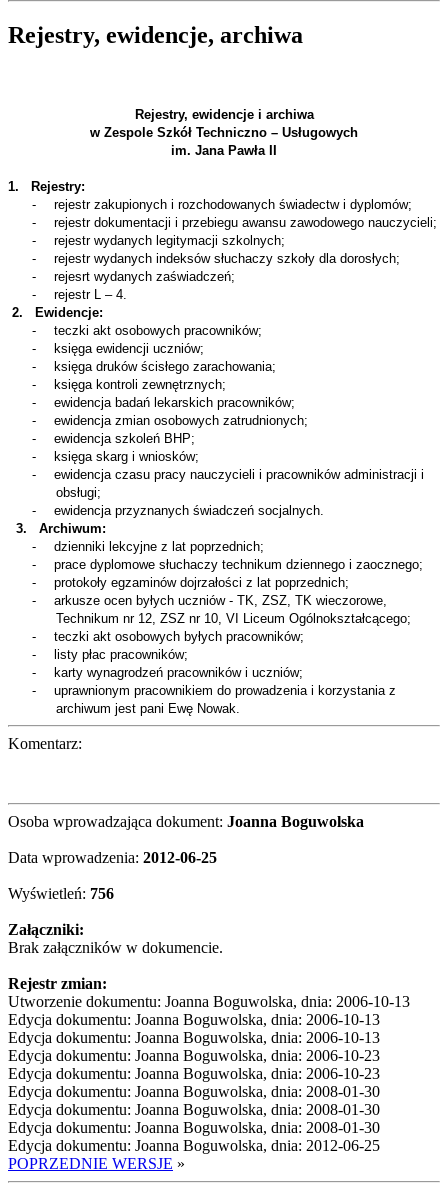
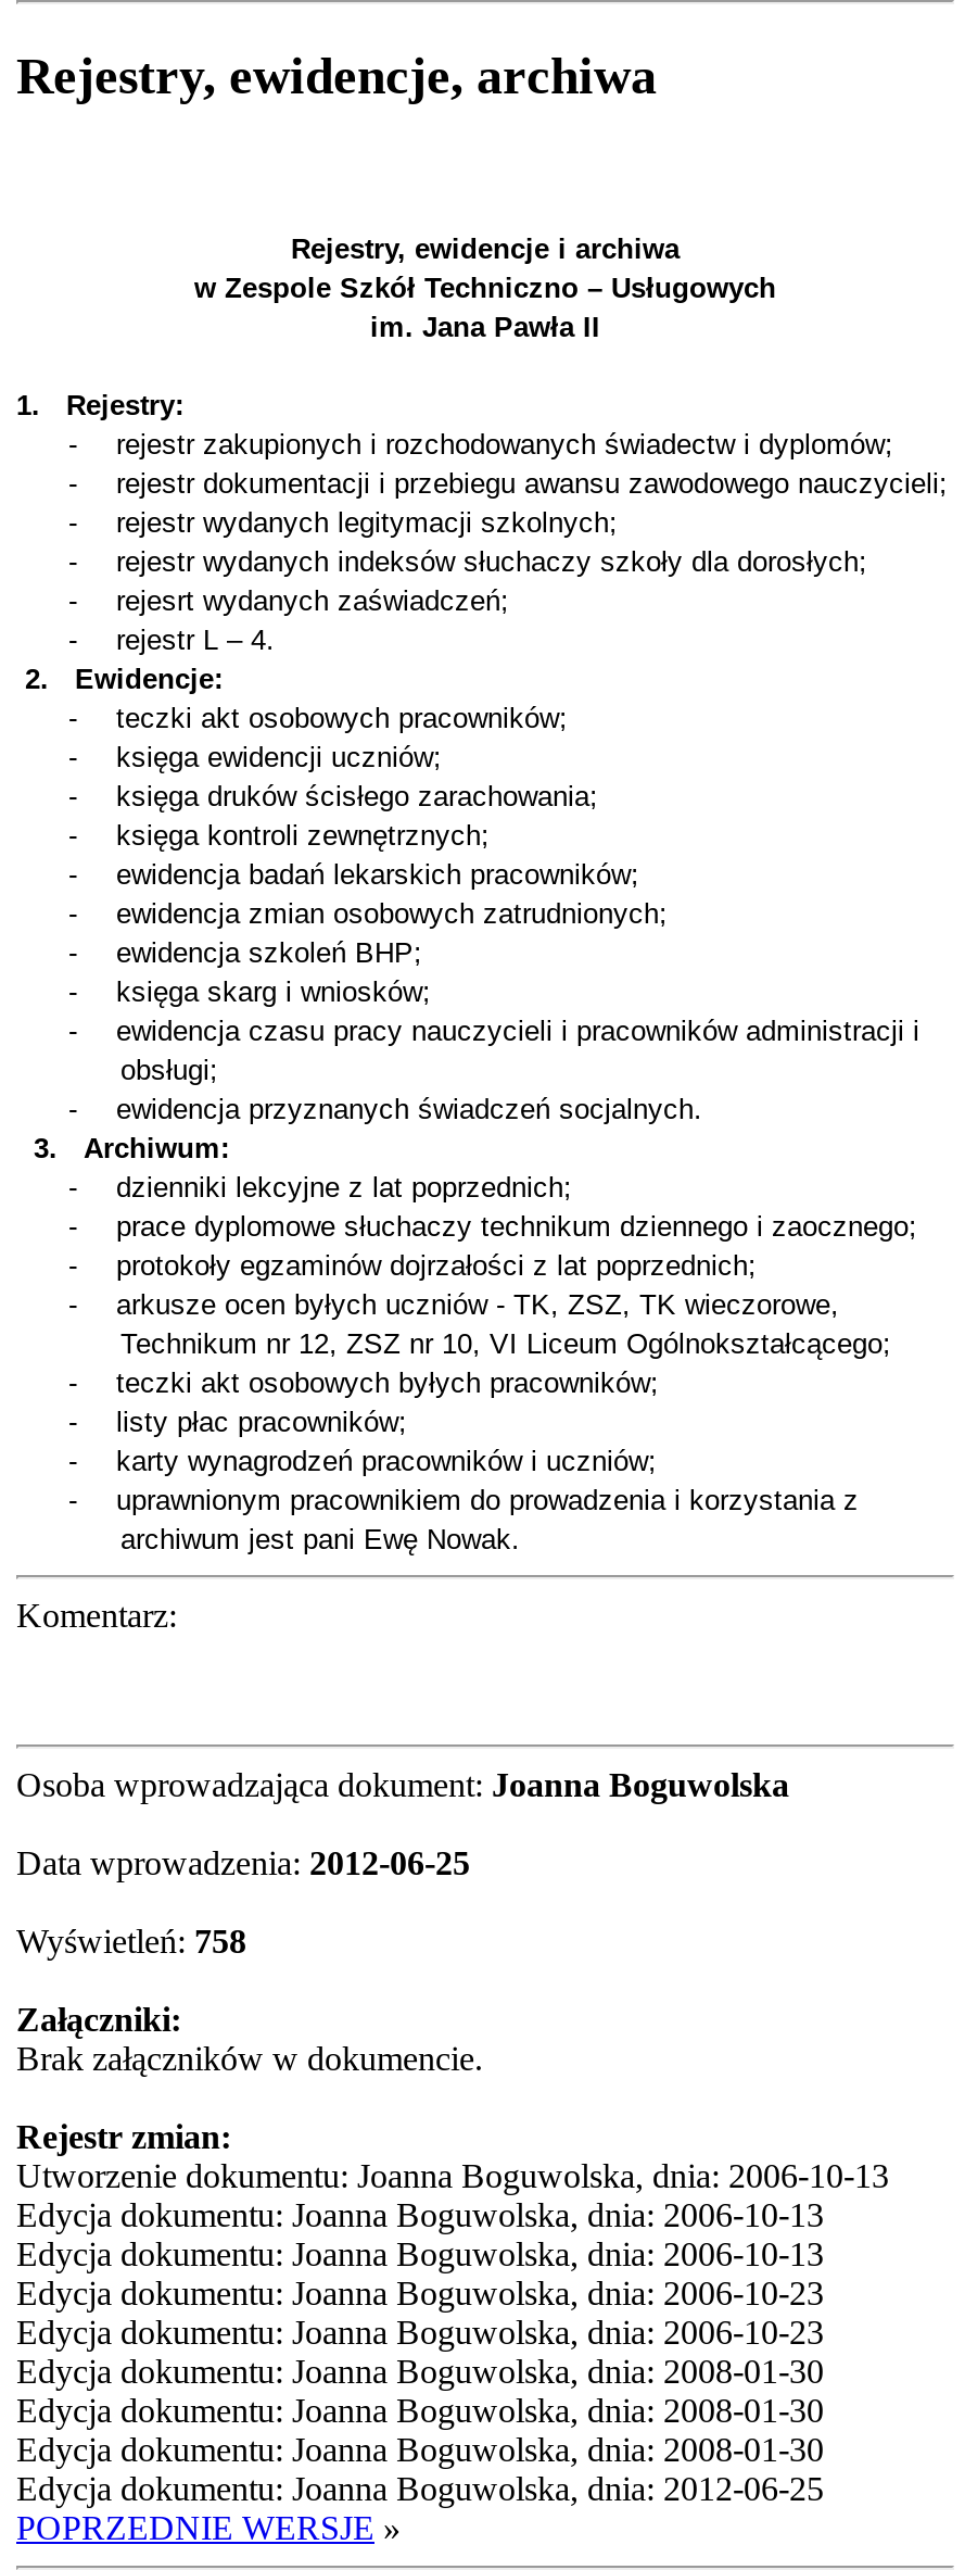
[8,885,114,902] Wyświetleń: 756 -> [16,1922,246,1959] Wyświetleń: 758

